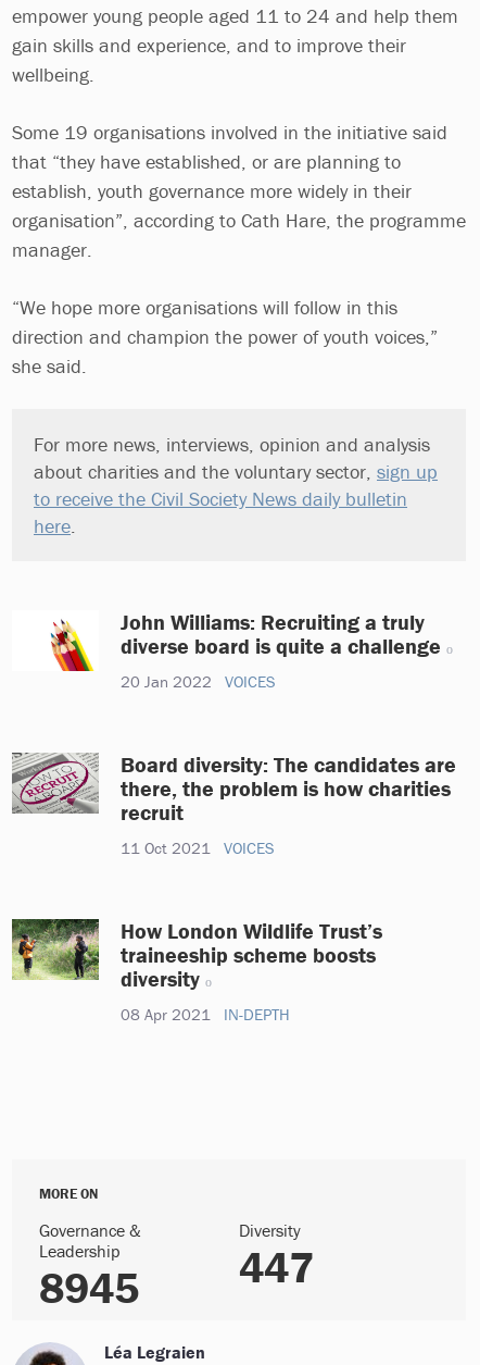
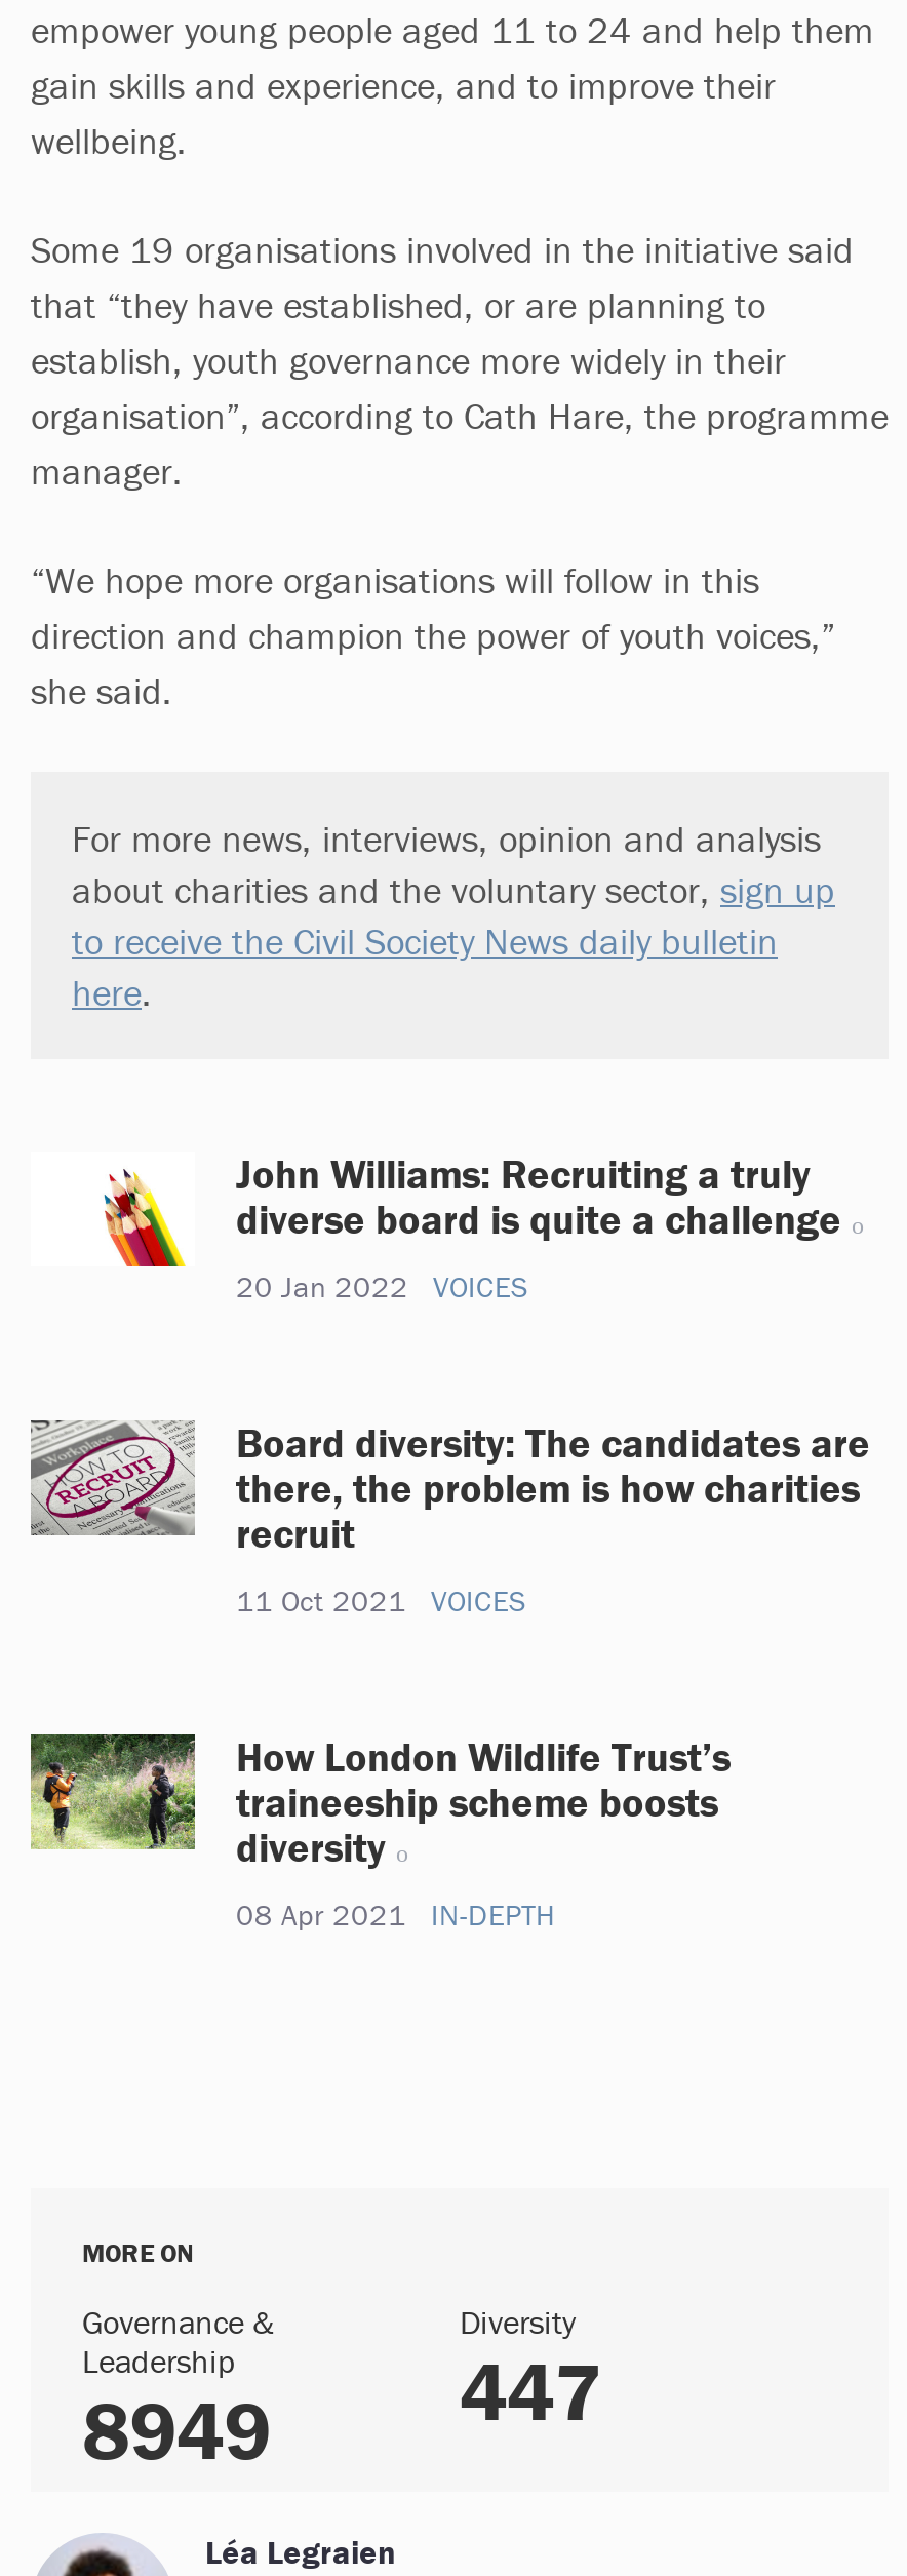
[39,1239,314,1313] 8945 447 -> [82,2339,601,2479] 8949 447

